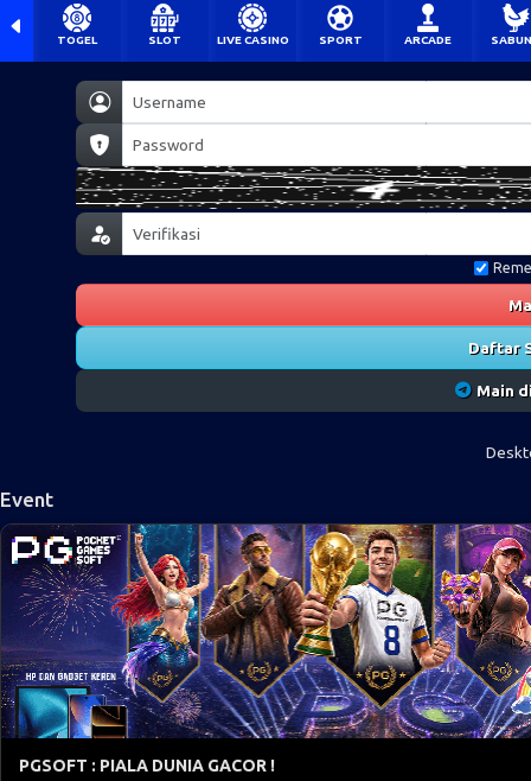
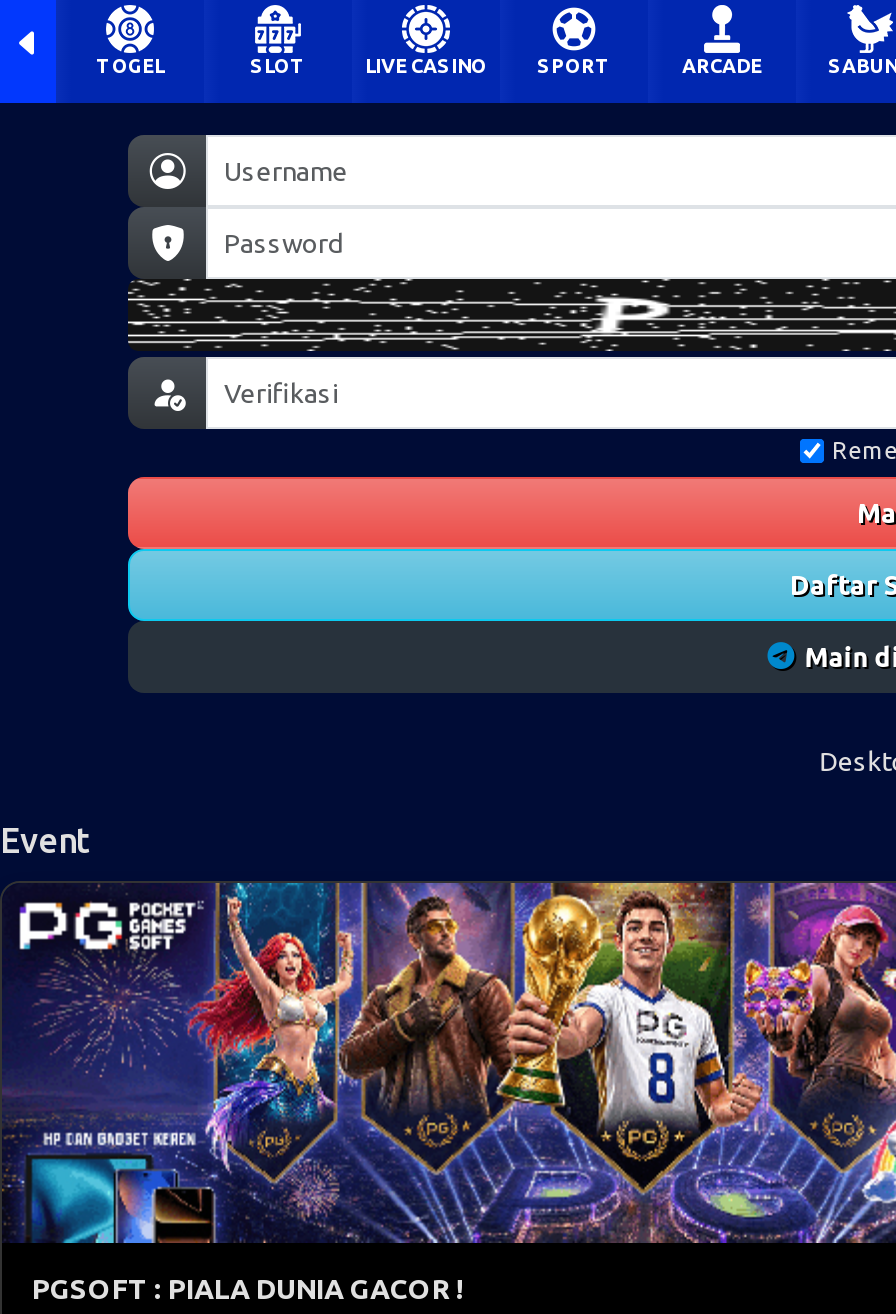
[77,165,527,210] [image] -> [128,279,890,351] [image]

